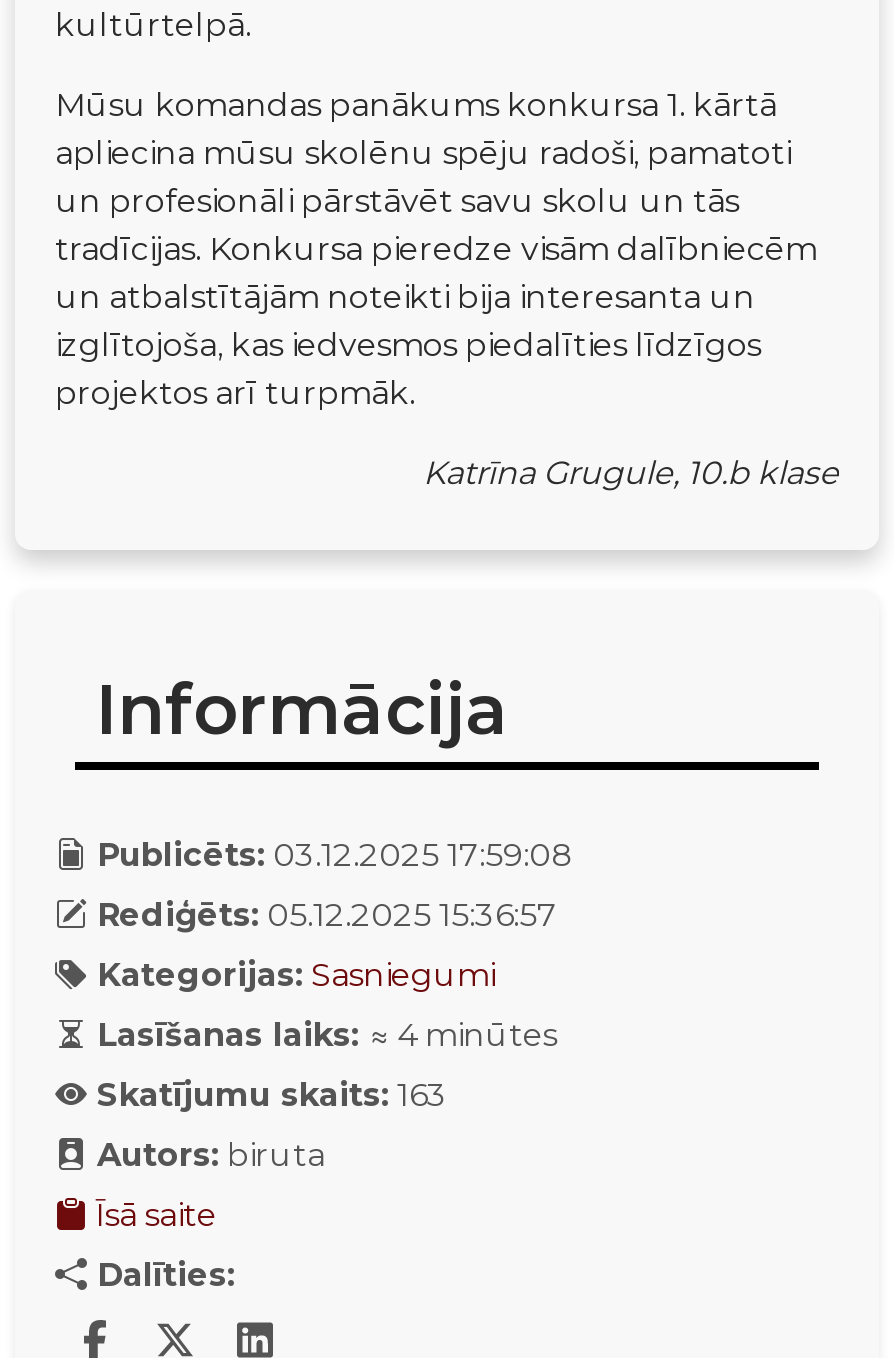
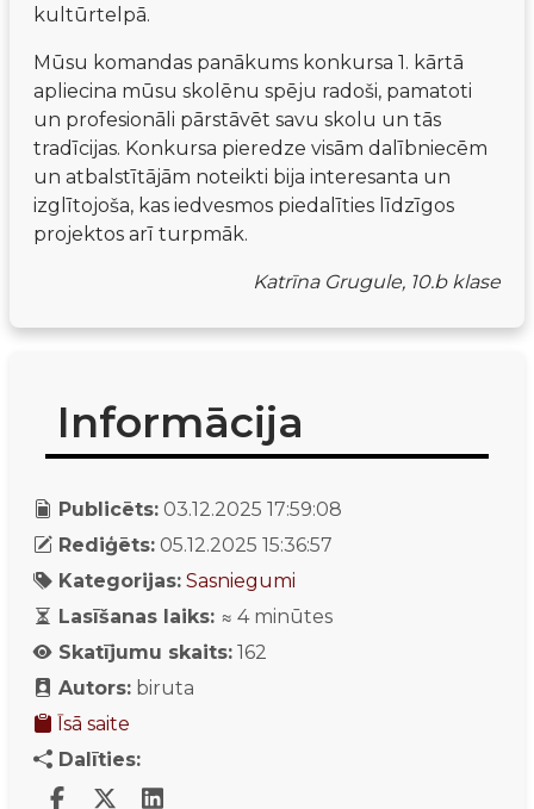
[87,1076,447,1114] Skatījumu skaits: 163 -> [52,641,267,664] Skatījumu skaits: 162

